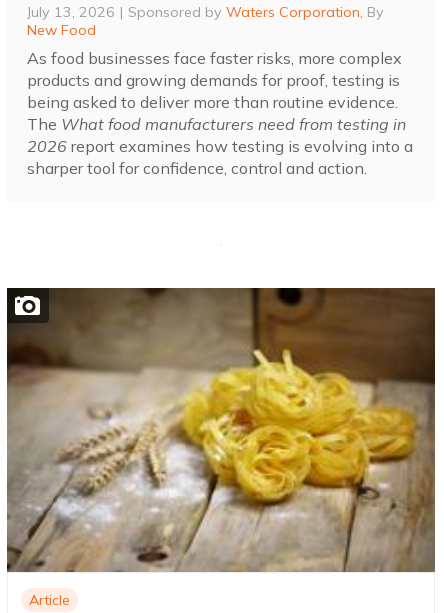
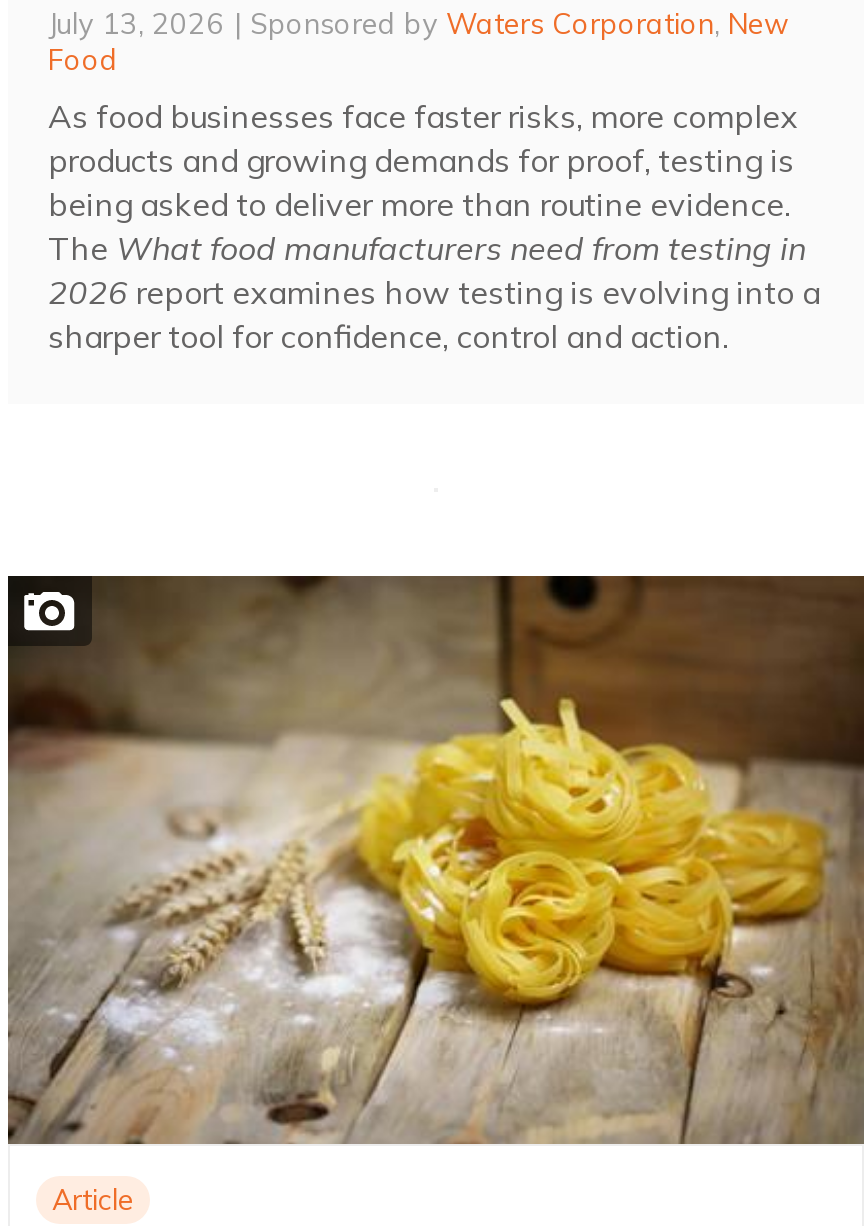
[27,3,384,39] Sponsored by Waters Corporation, By | New Food -> [48,5,788,77] Sponsored by Waters Corporation, New | Food

